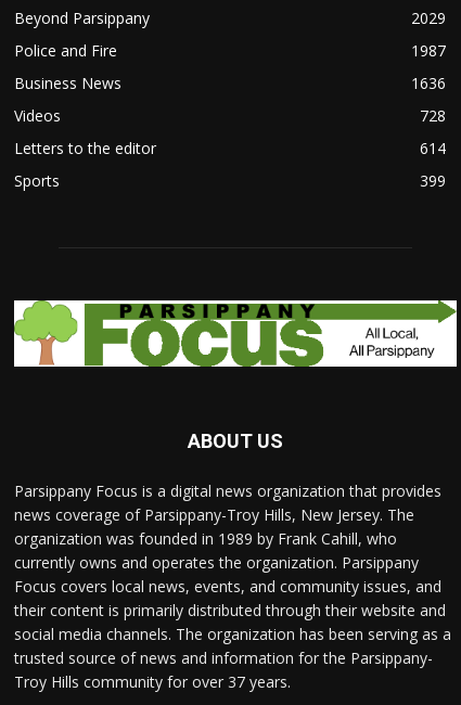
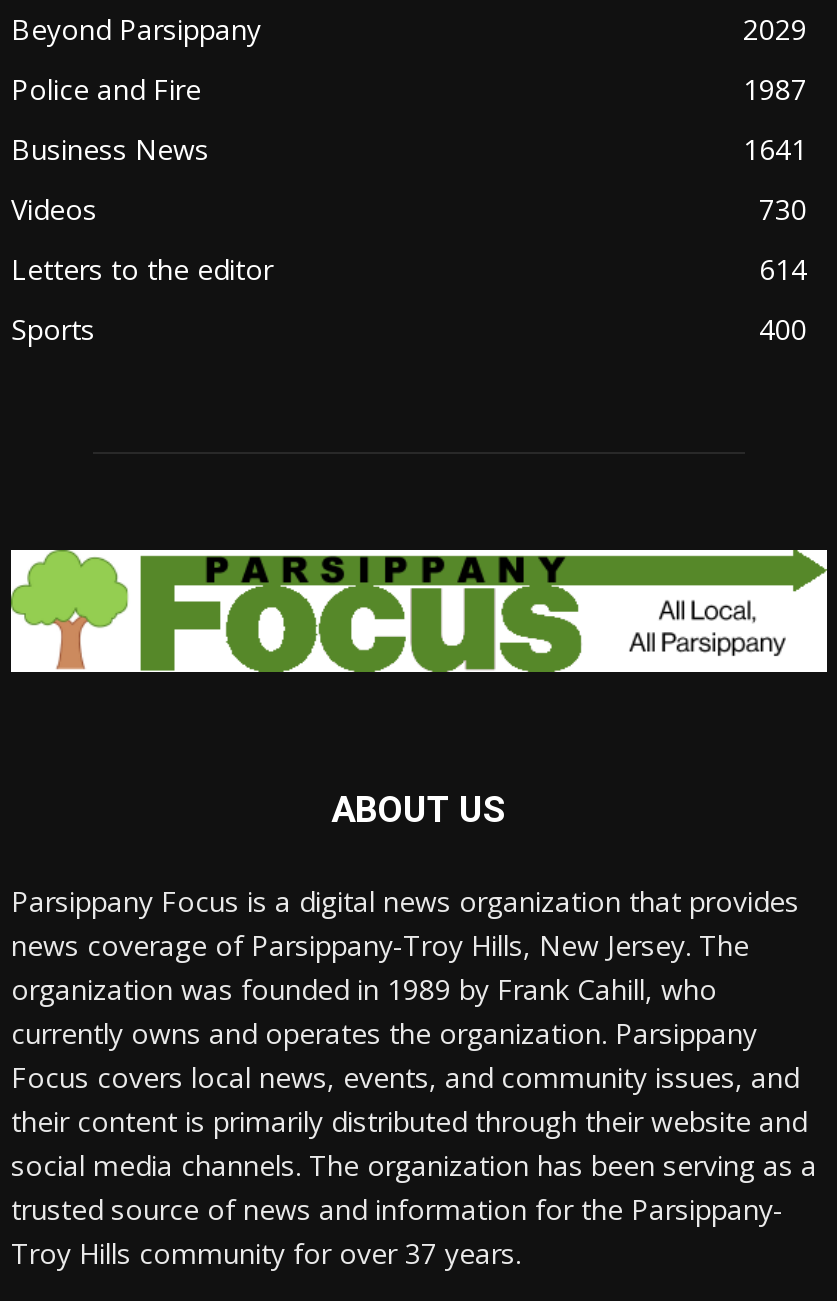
[411,72,446,93] 1636 -> [743,129,807,167] 1641
[420,105,446,125] 728 -> [759,189,807,227] 730
[420,170,446,191] 399 -> [759,309,807,347] 400

